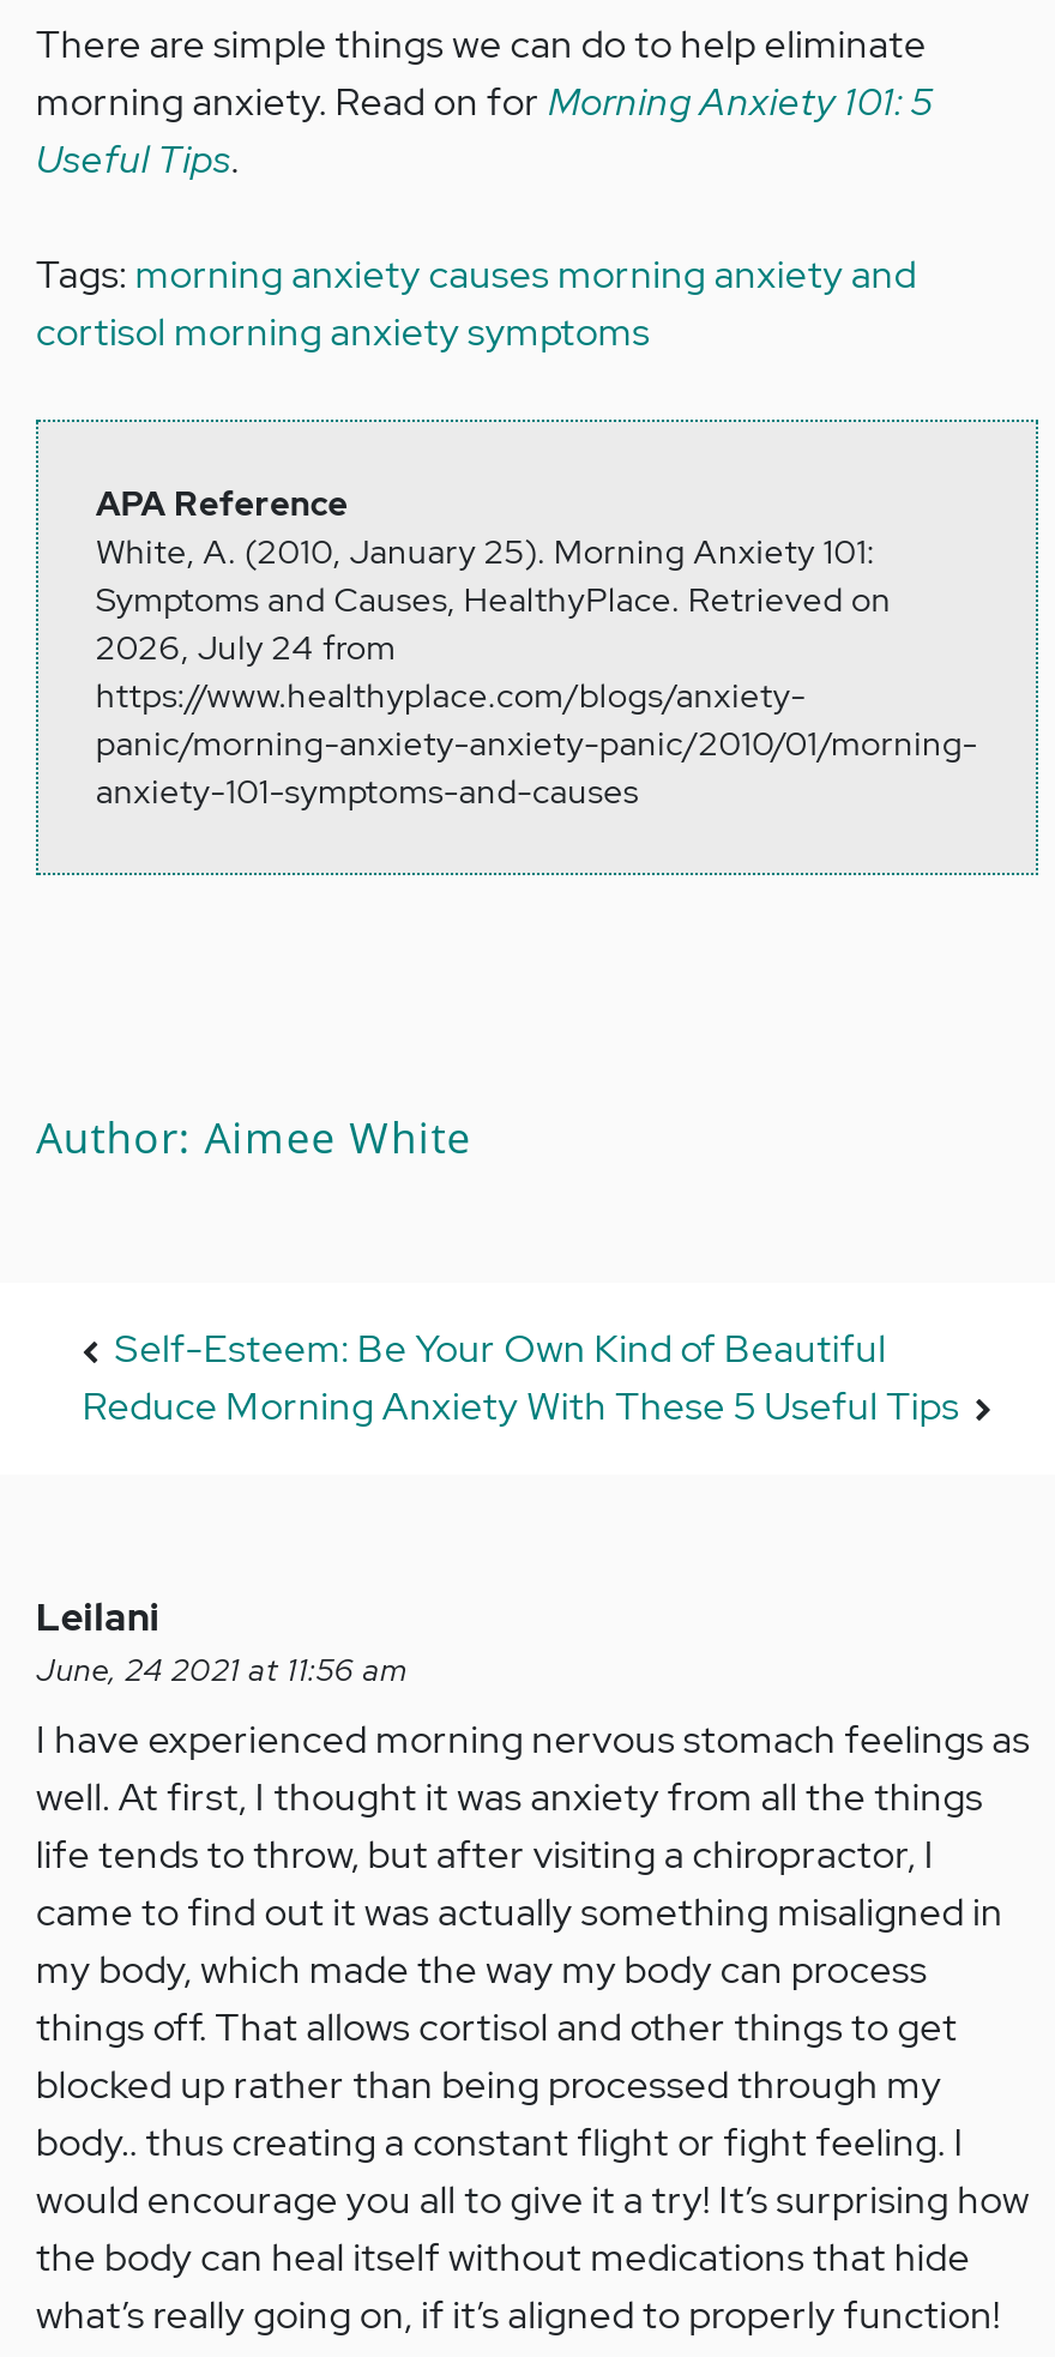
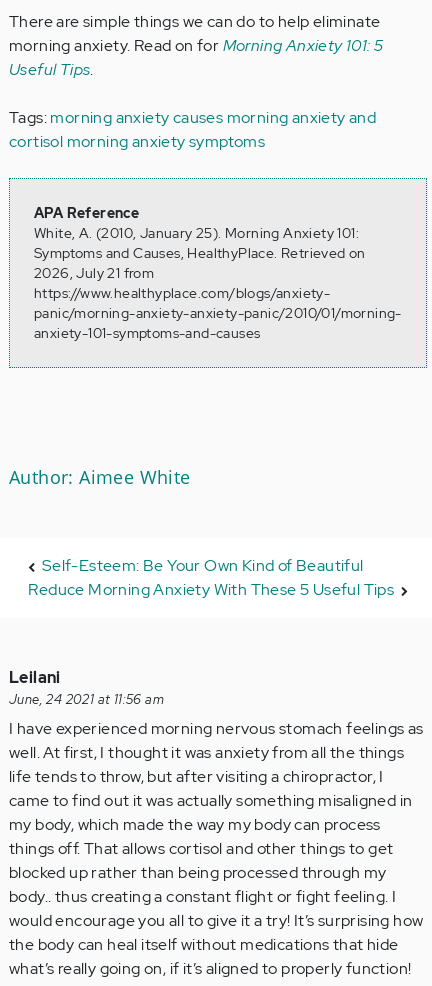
[96,626,396,669] 2026, July 24 from -> [34,264,154,282] 2026, July 21 from

